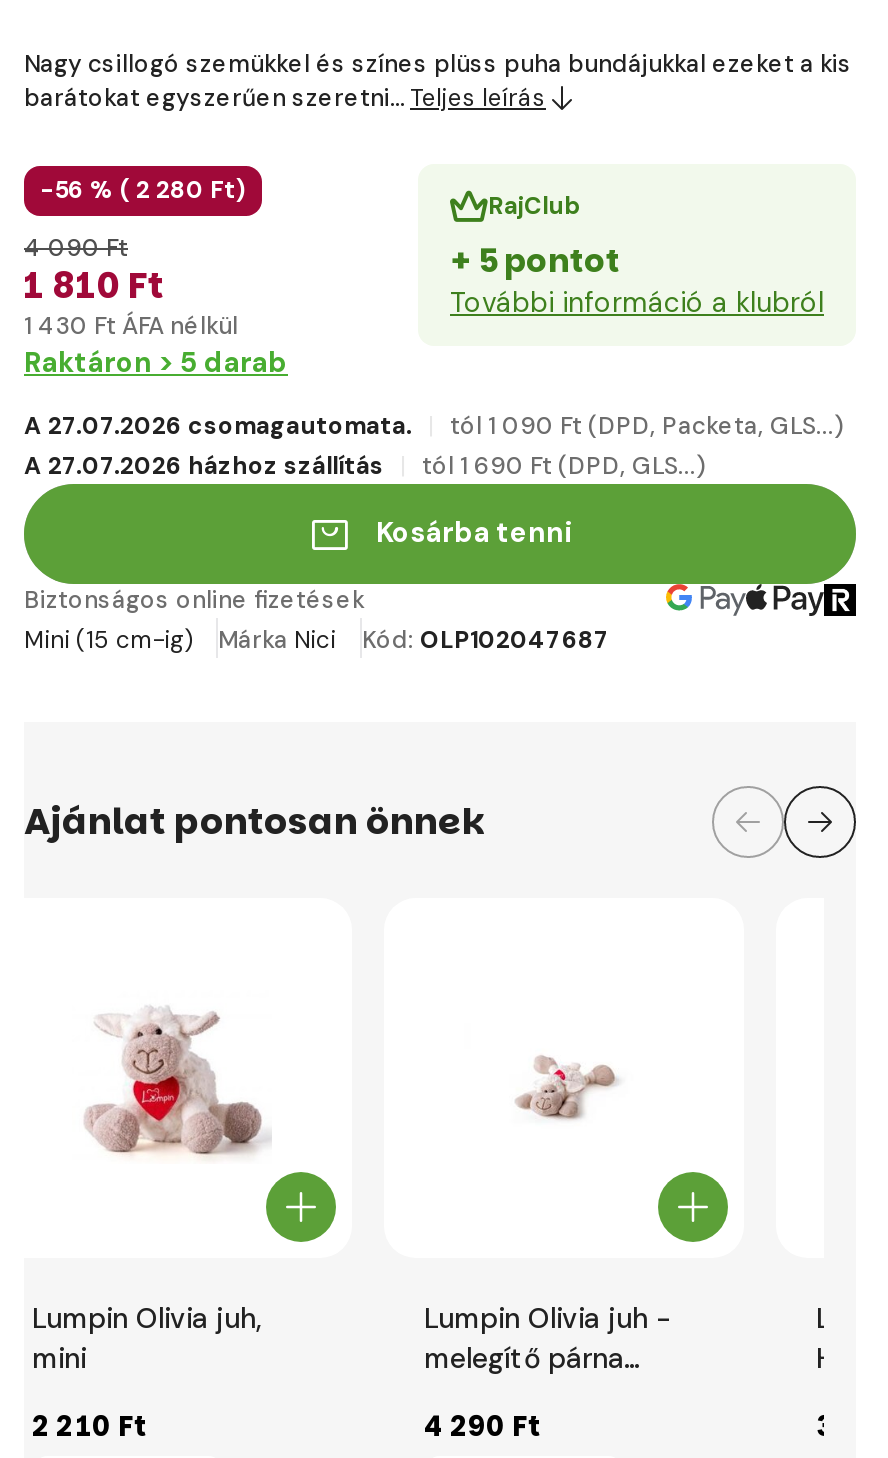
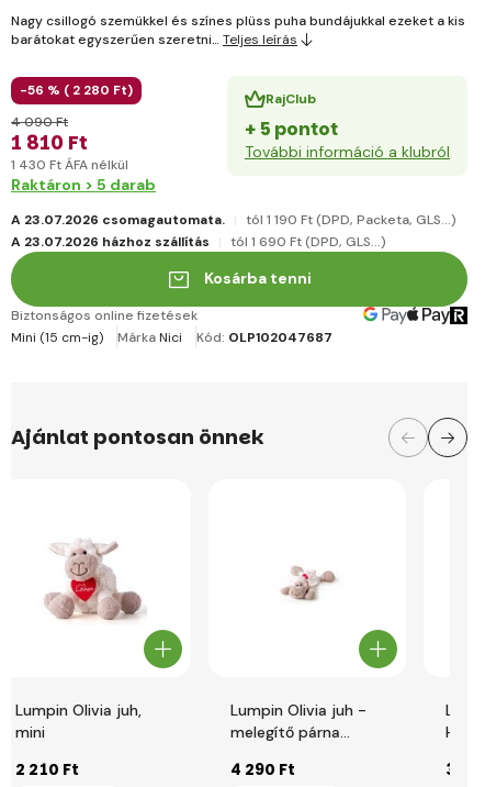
[24,410,412,442] A 27.07.2026 csomagautomata. -> [11,211,225,228] A 23.07.2026 csomagautomata.
[450,410,844,442] tól 1 090 Ft (DPD, Packeta, GLS...) -> [246,211,456,228] tól 1 190 Ft (DPD, Packeta, GLS...)
[24,450,384,482] A 27.07.2026 házhoz szállítás -> [11,233,210,250] A 23.07.2026 házhoz szállítás

